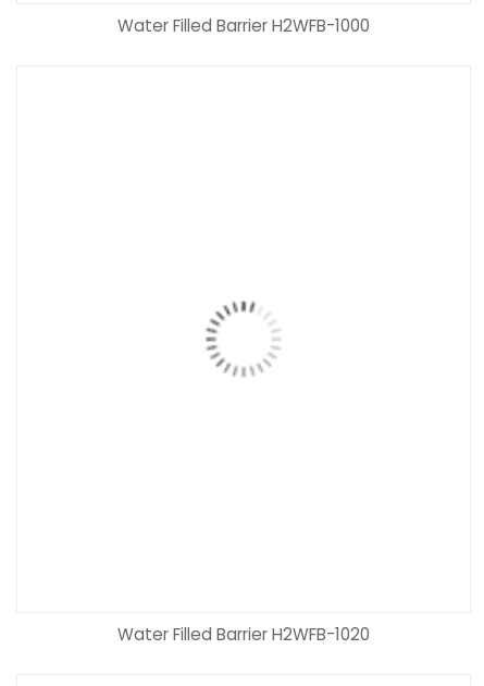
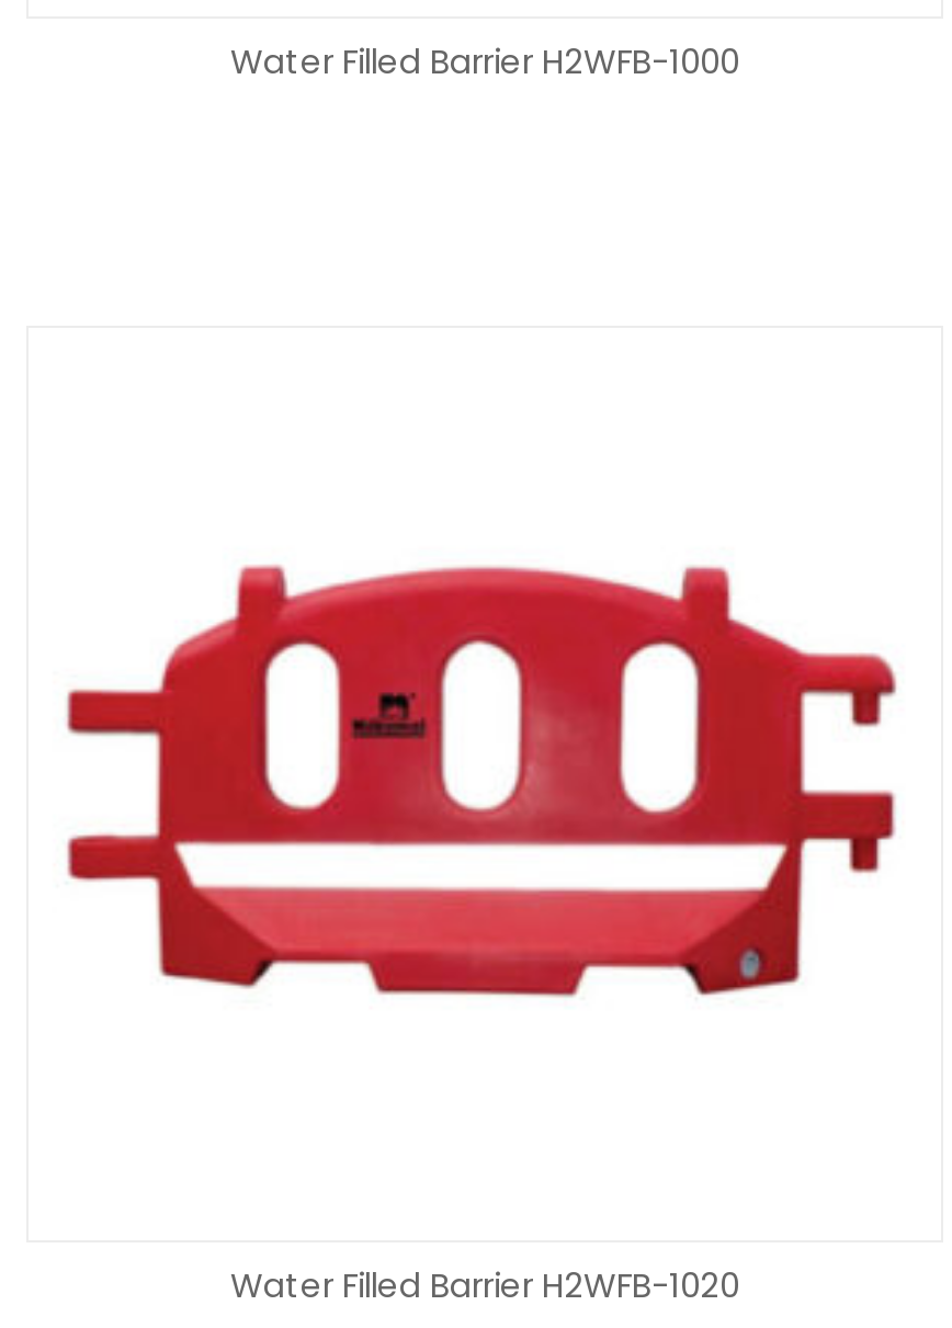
none -> [66,565,897,999] [image]

